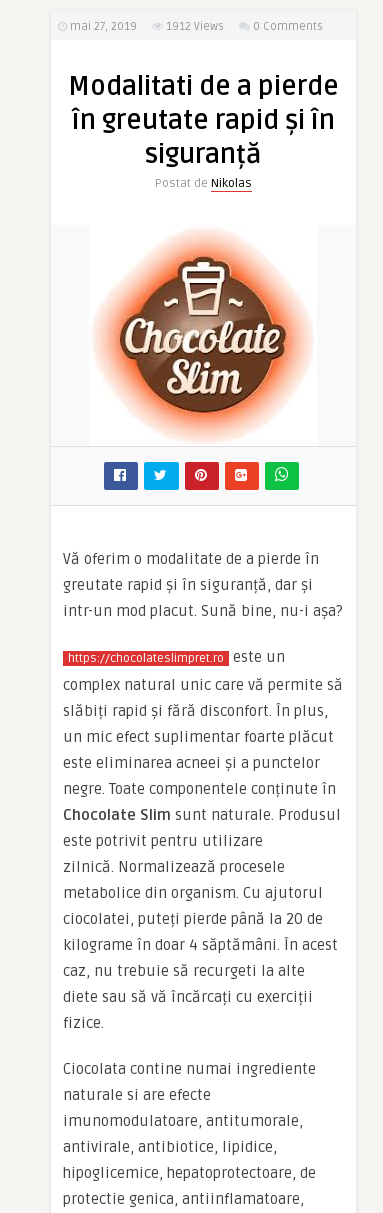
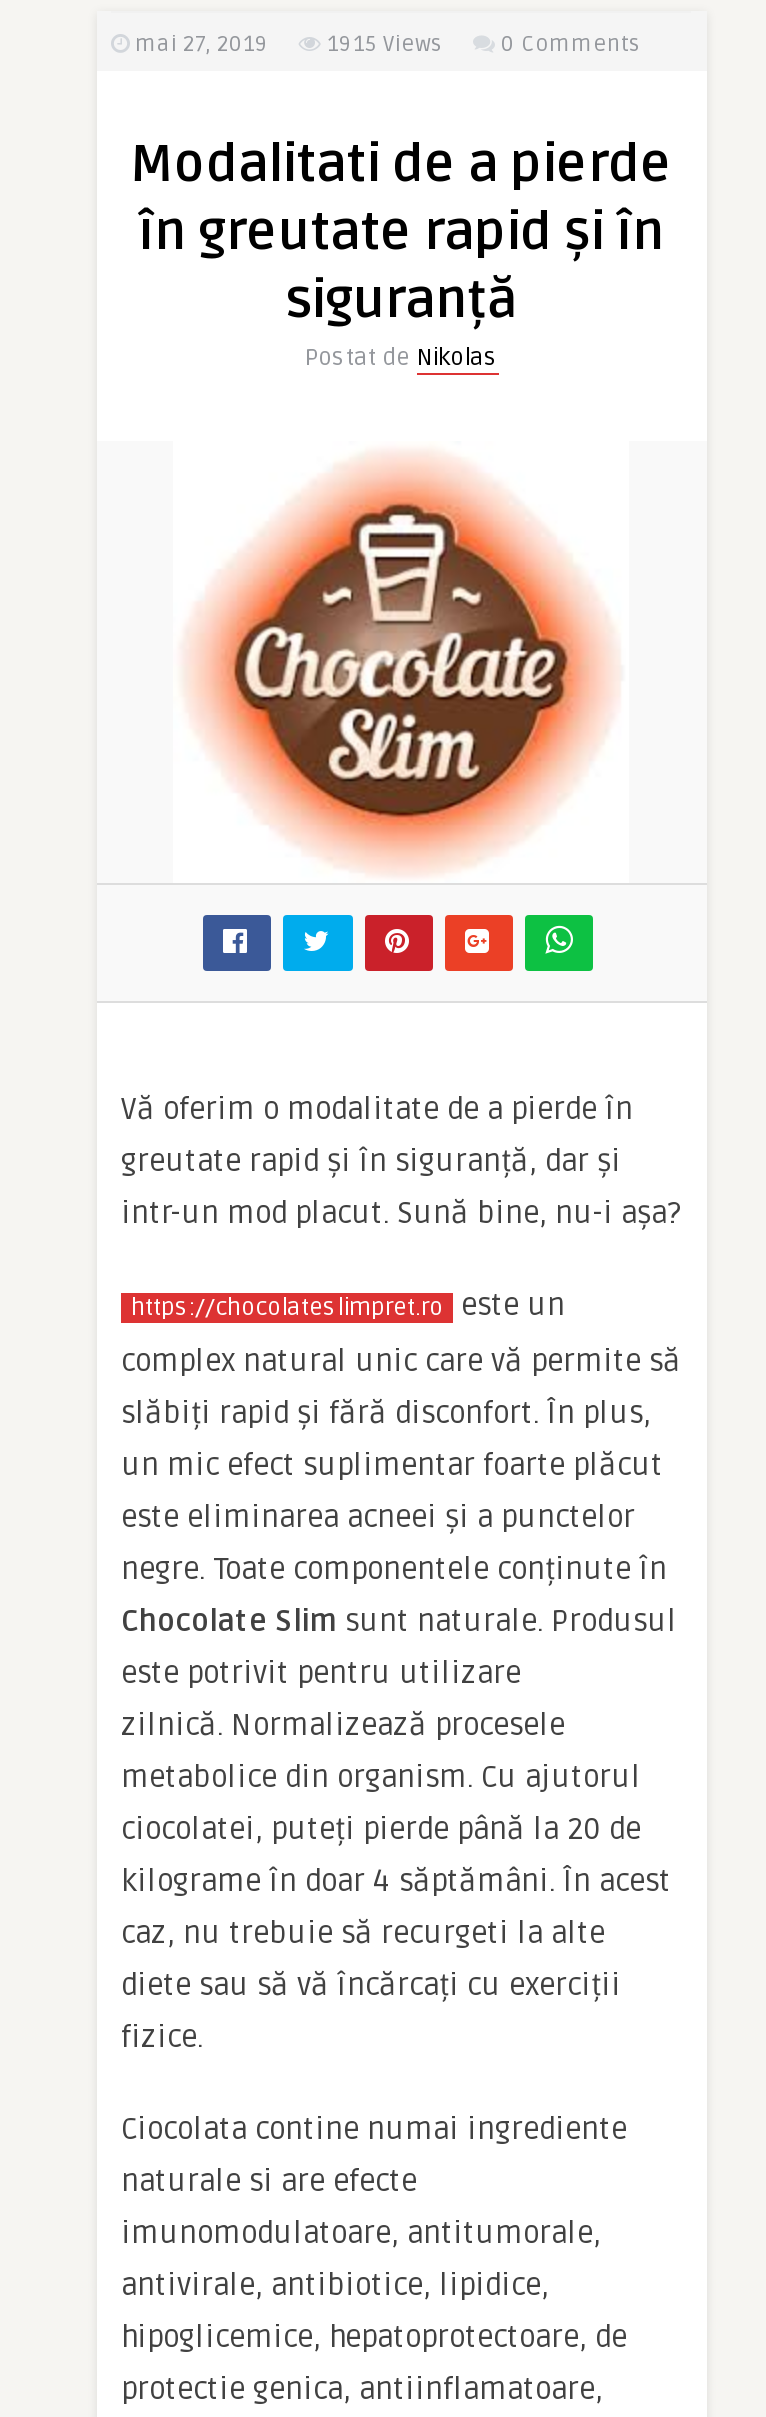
[67,20,224,33] mai 27, 2019 1912 Views -> [129,31,443,57] mai 27, 2019 1915 Views

